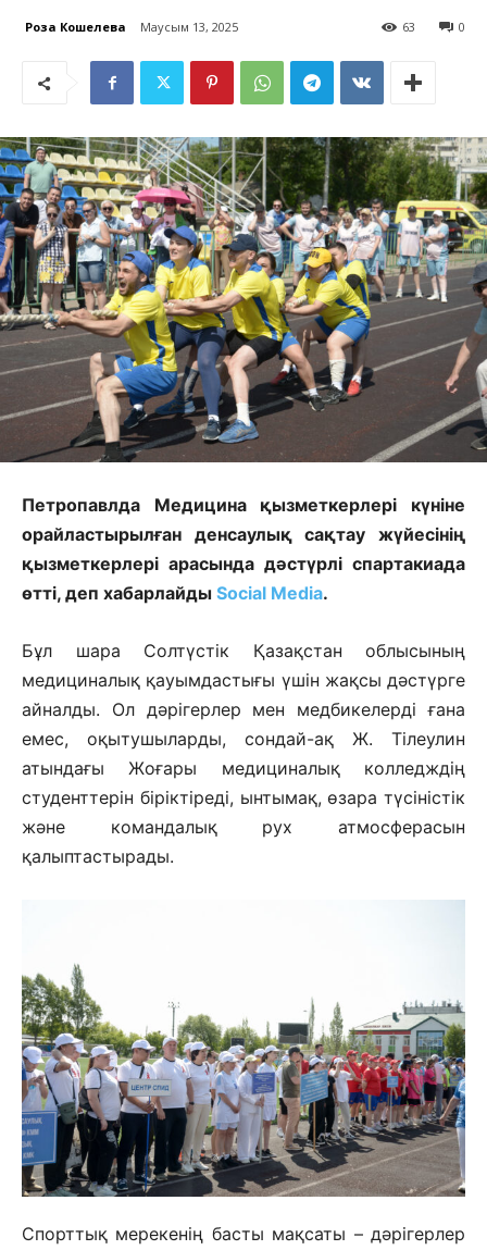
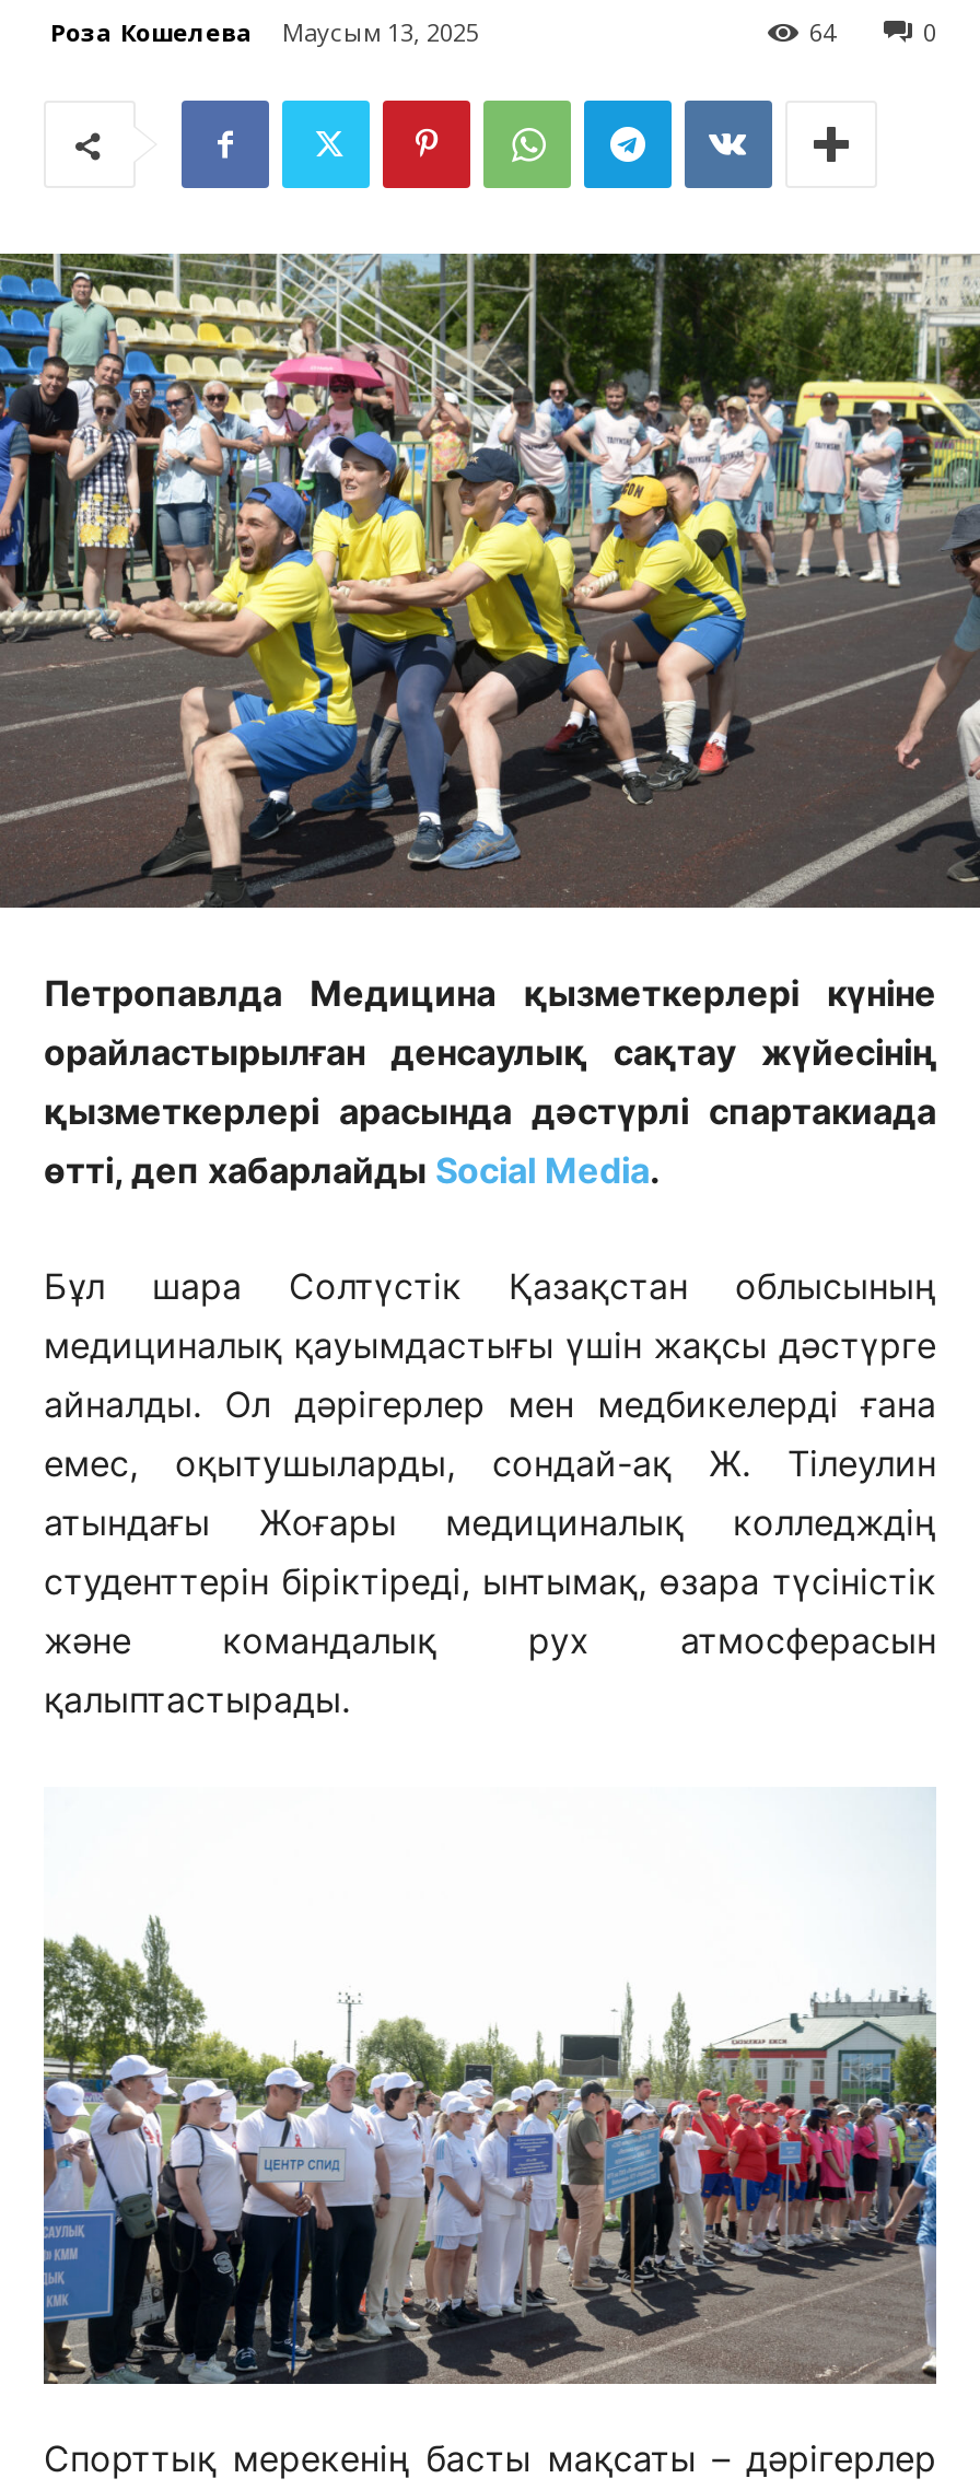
[402,19,415,35] 63 -> [809,16,836,48] 64

